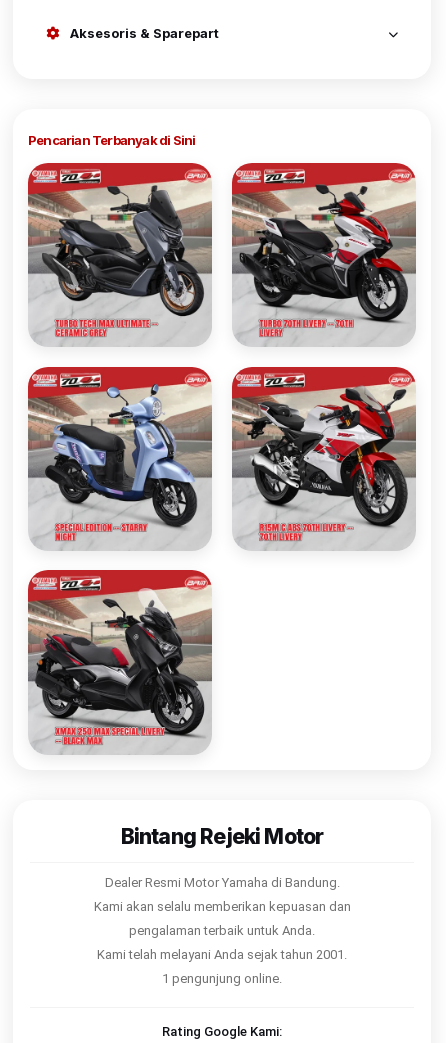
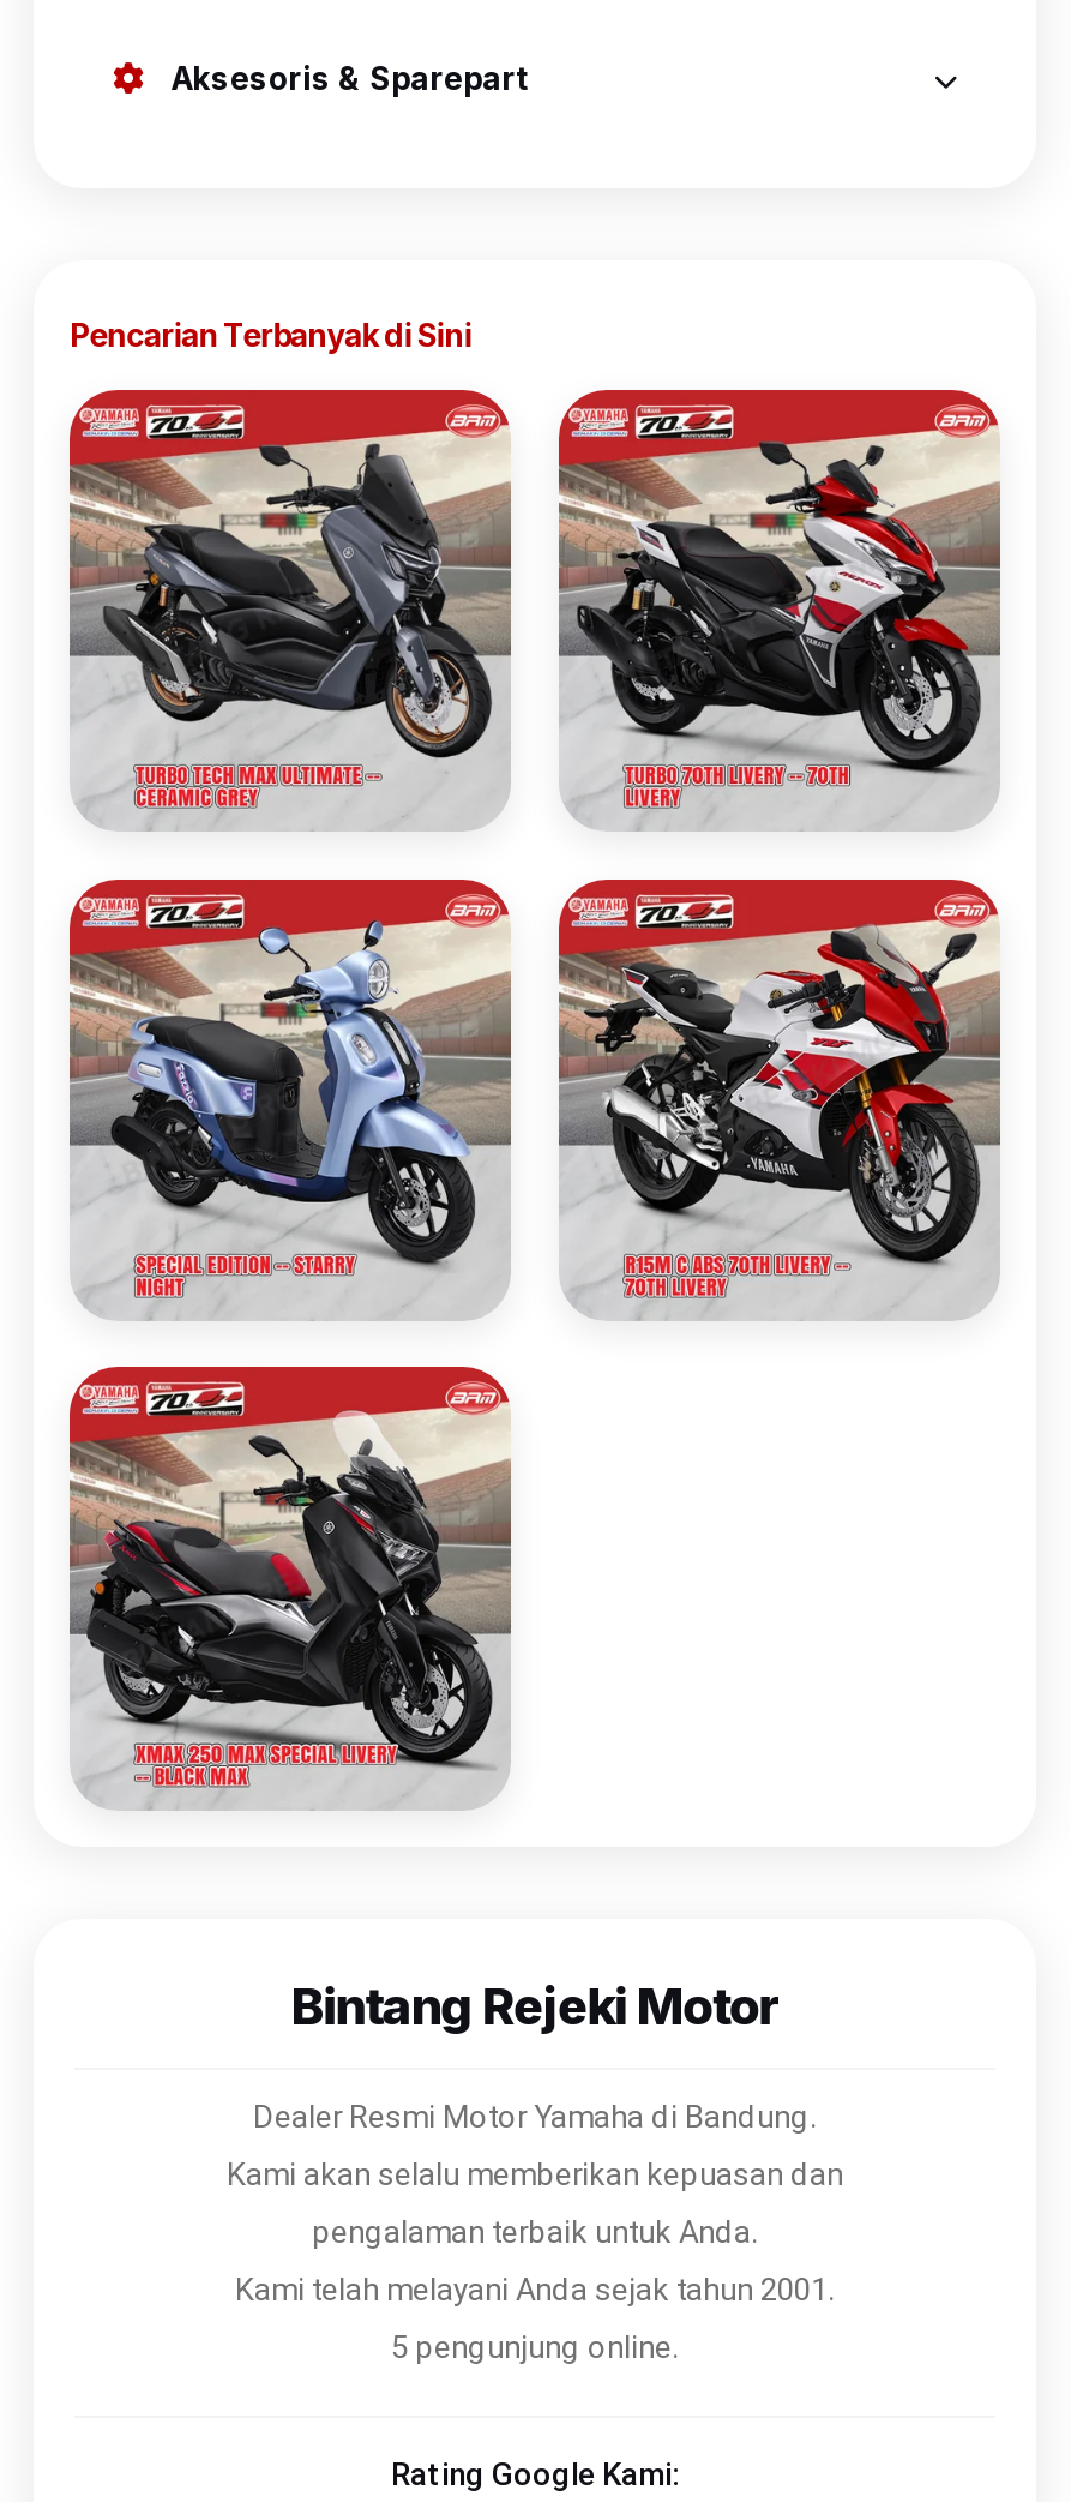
[162,971,282,986] 1 pengunjung online. -> [391,2329,679,2365] 5 pengunjung online.

